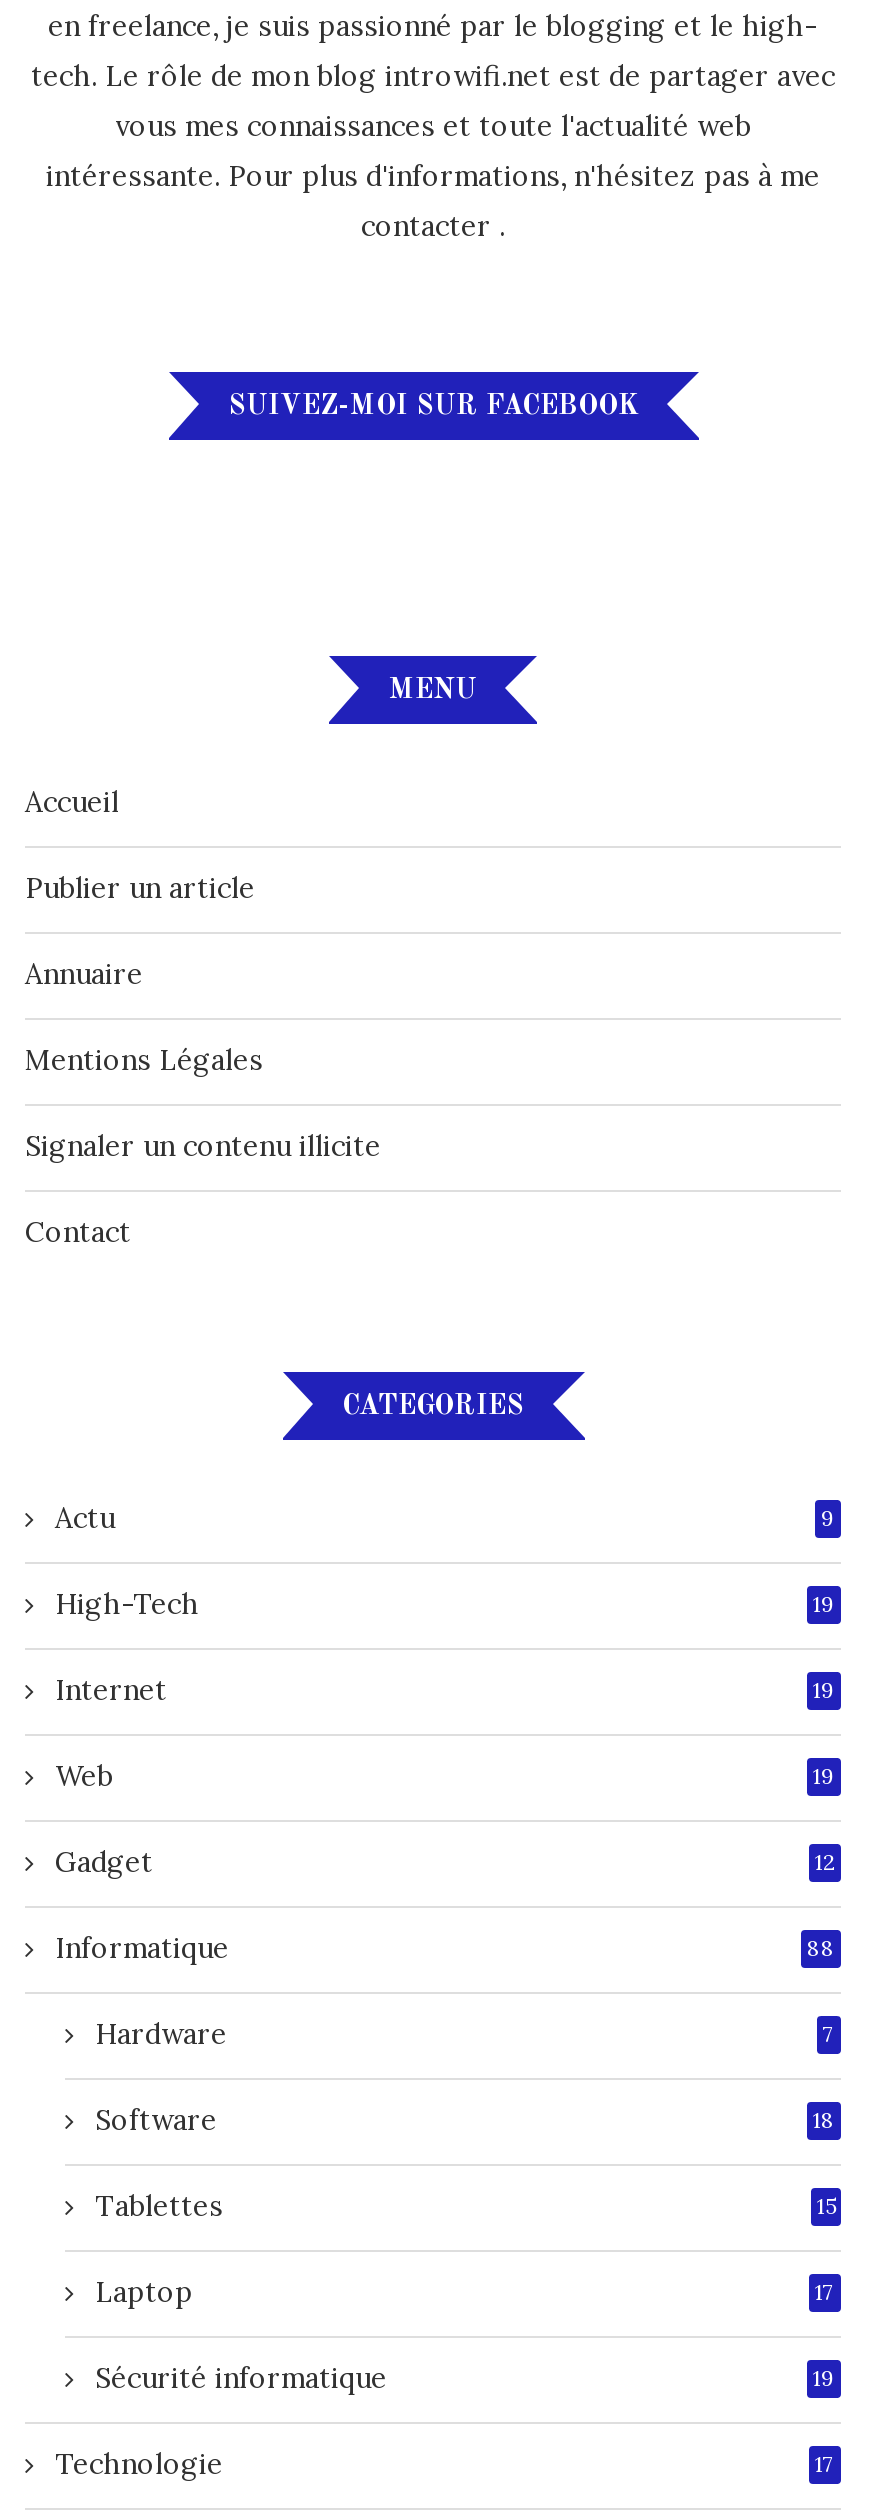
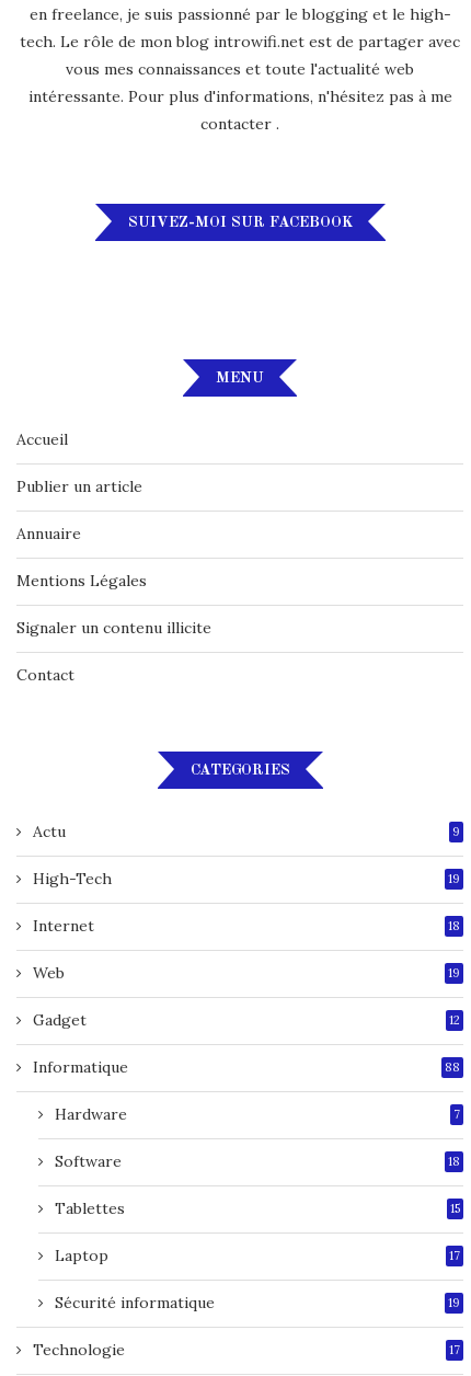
[813,1676,835,1704] 19 -> [448,918,460,934] 18

